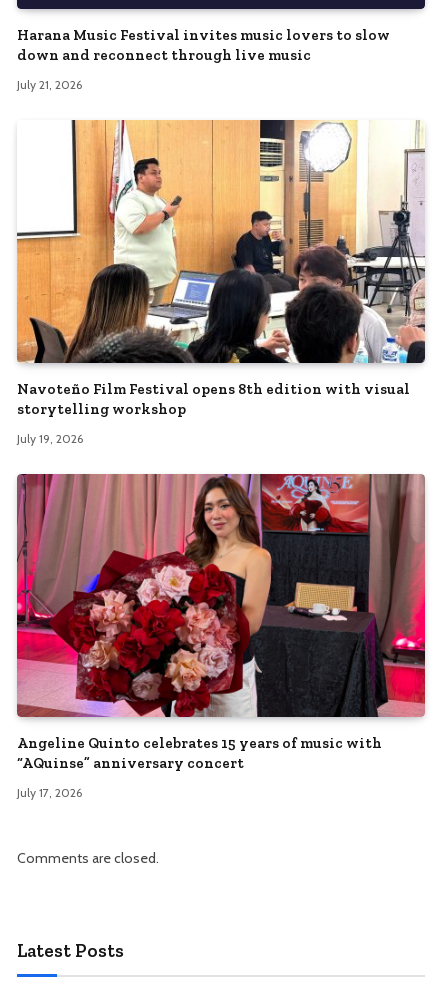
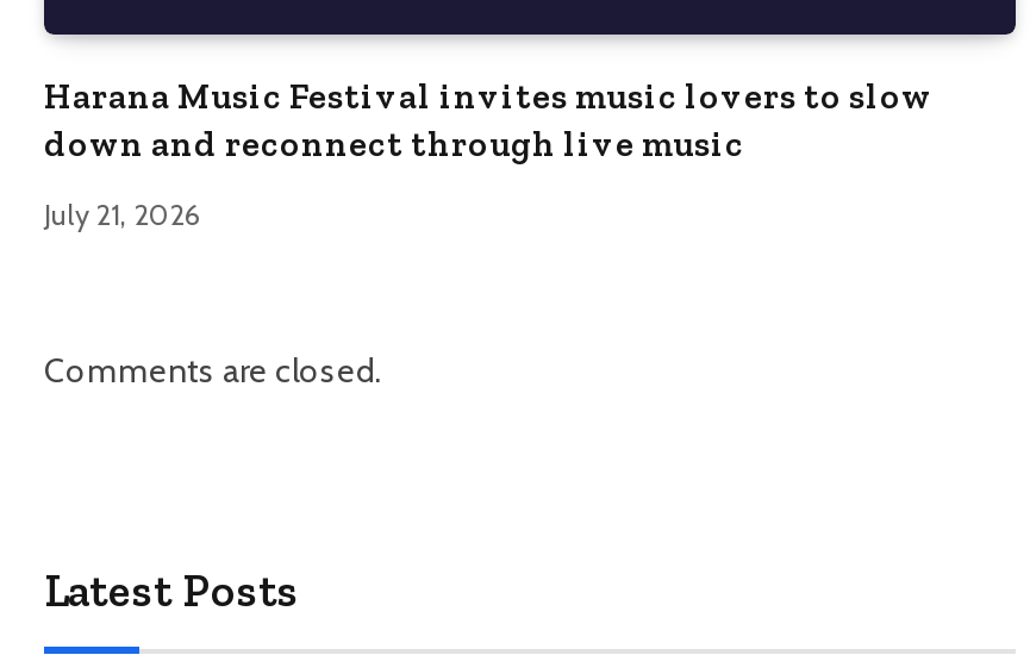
[16,119,426,446] [image] | Navoteño Film Festival opens 8th edition with visual | storytelling workshop | July 19, 2026 -> none
[16,473,426,800] [image] | Angeline Quinto celebrates 15 years of music with | “AQuinse” anniversary concert | July 17, 2026 -> none

